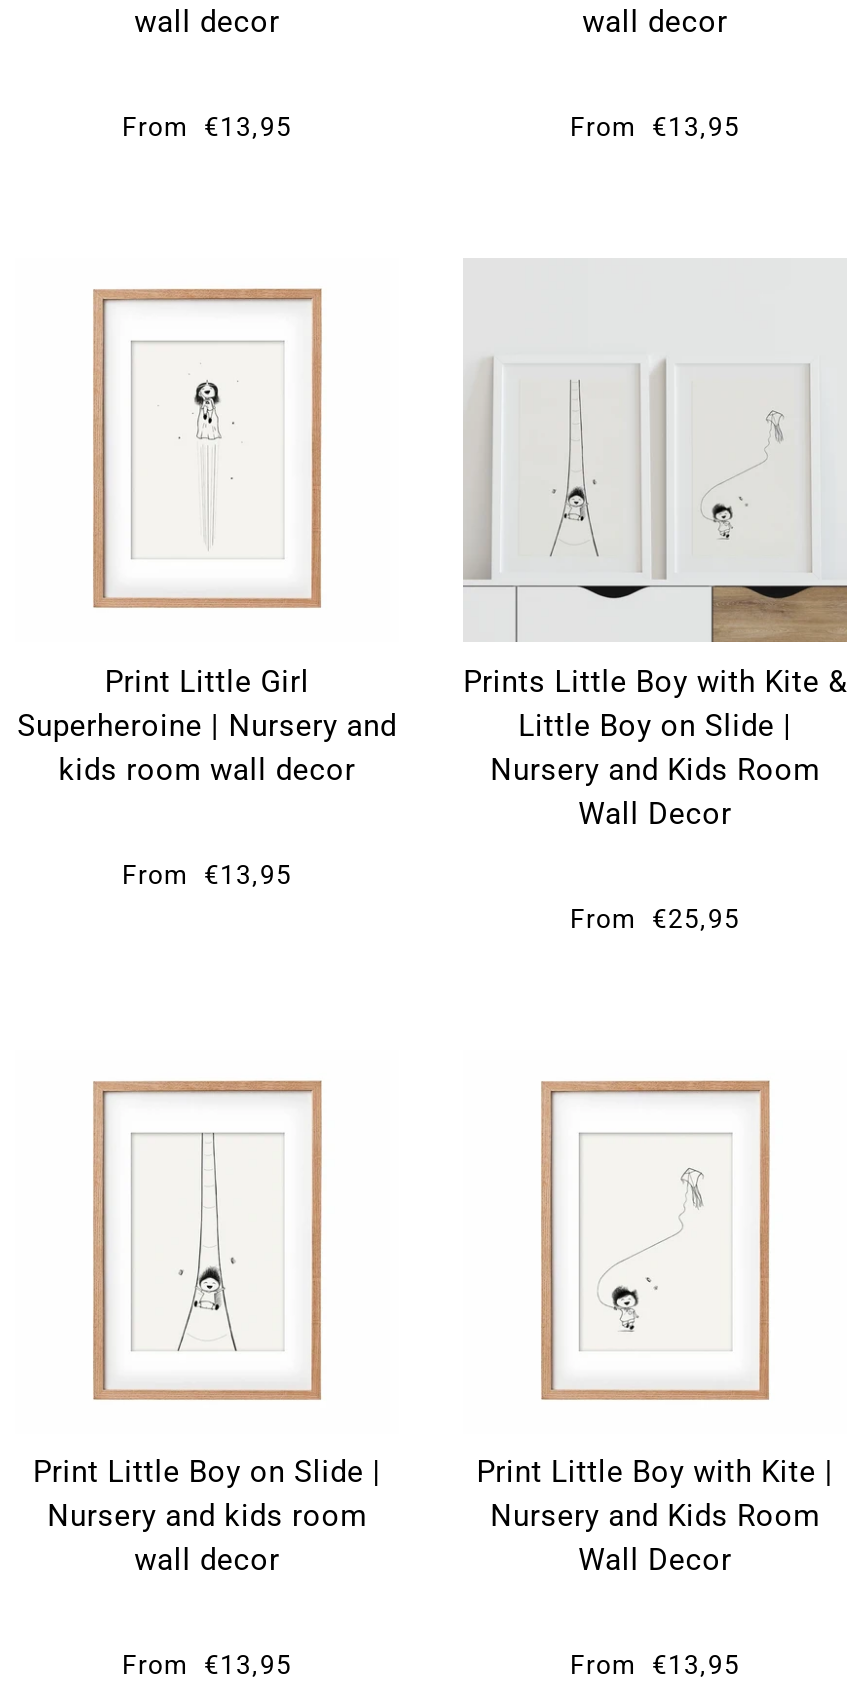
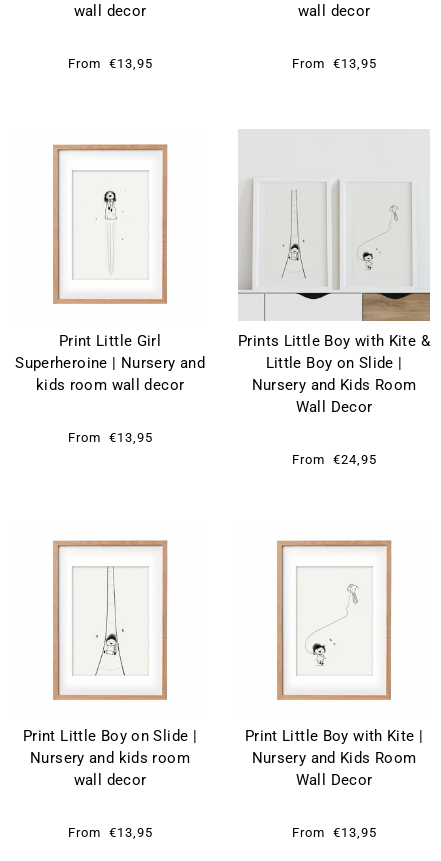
[570,904,740,934] From €25,95 -> [291,452,376,467] From €24,95

